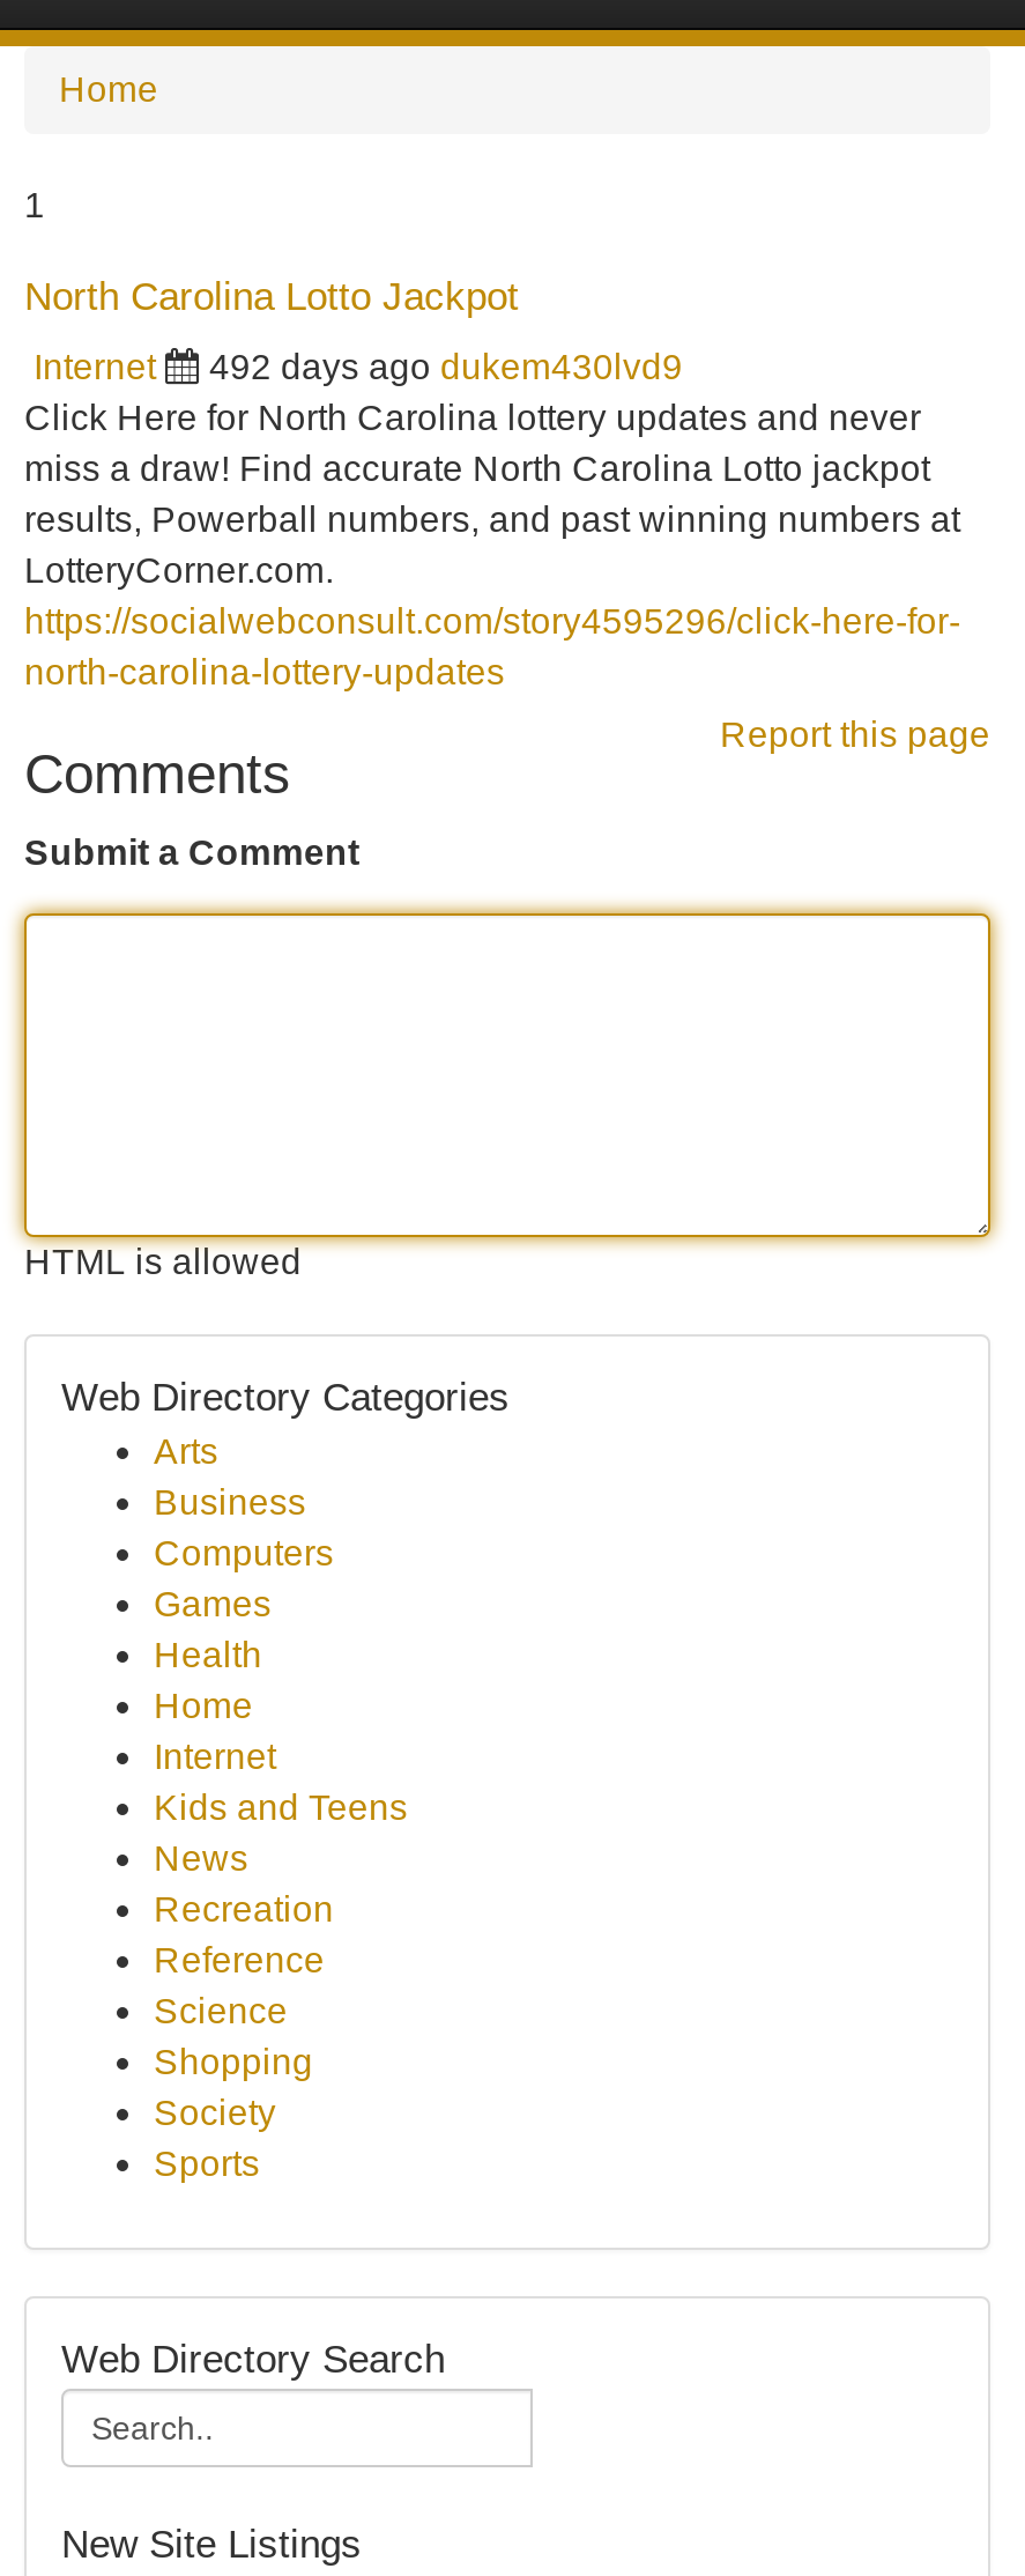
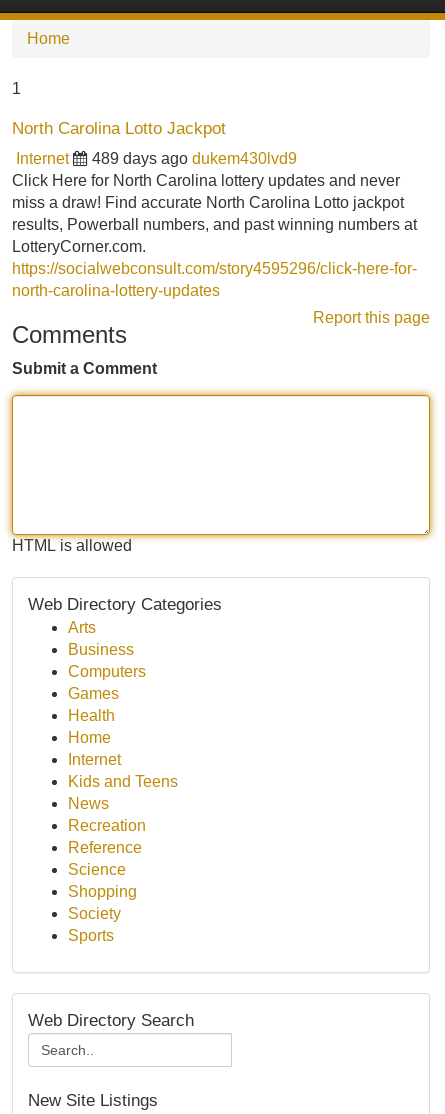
[209,347,683,386] 492 days ago dukem430lvd9 -> [92,150,297,167] 489 days ago dukem430lvd9

